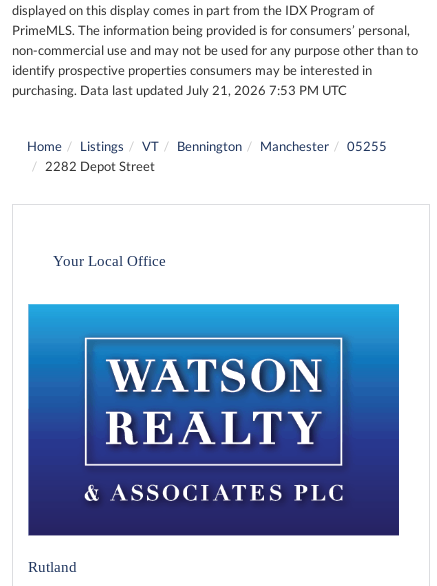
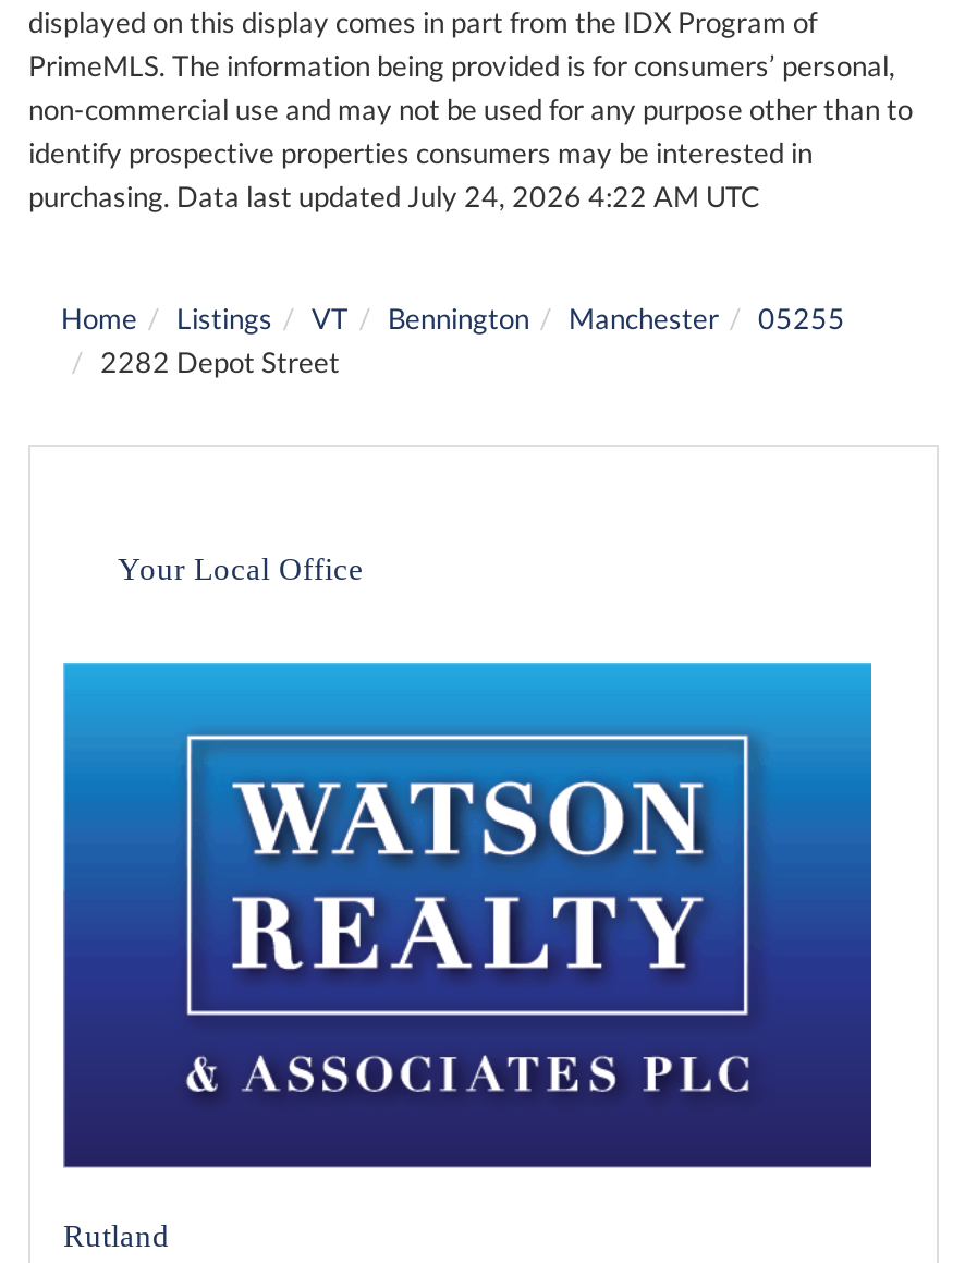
[12,82,347,98] purchasing. Data last updated July 21, 2026 7:53 PM UTC -> [28,180,760,215] purchasing. Data last updated July 24, 2026 4:22 AM UTC

